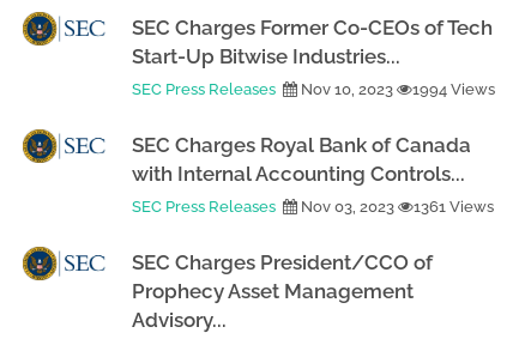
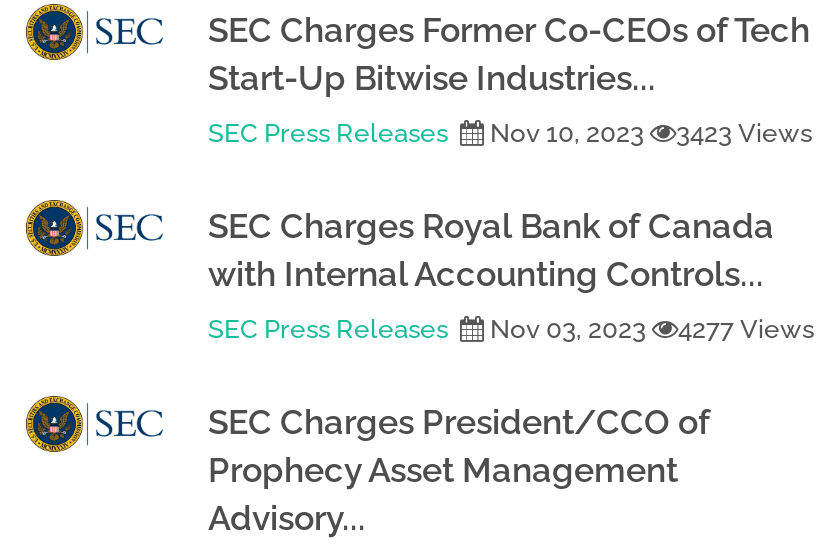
[132,80,495,98] SEC Press Releases Nov 10, 2023 1994 Views -> [208,118,812,148] SEC Press Releases Nov 10, 2023 3423 Views
[132,198,494,216] SEC Press Releases Nov 03, 2023 1361 Views -> [208,314,814,344] SEC Press Releases Nov 03, 2023 4277 Views

